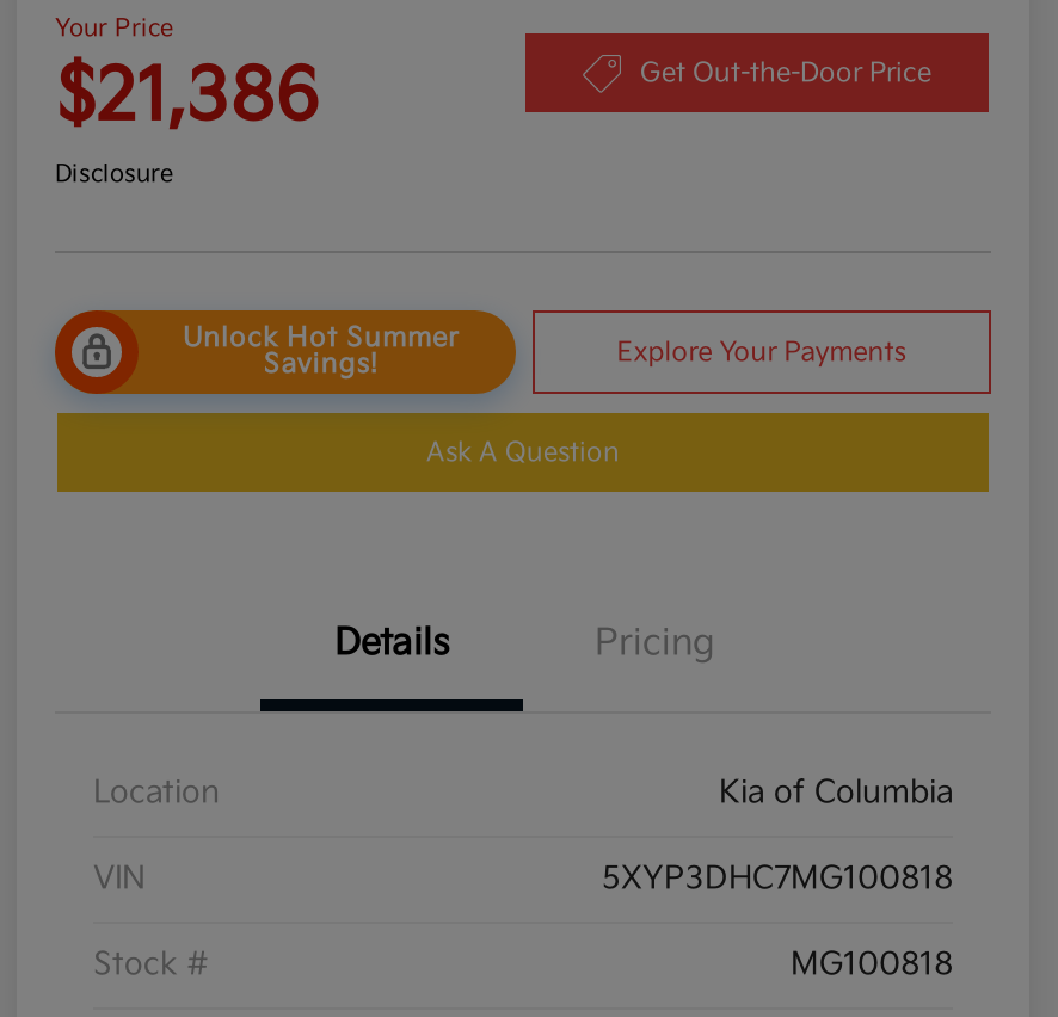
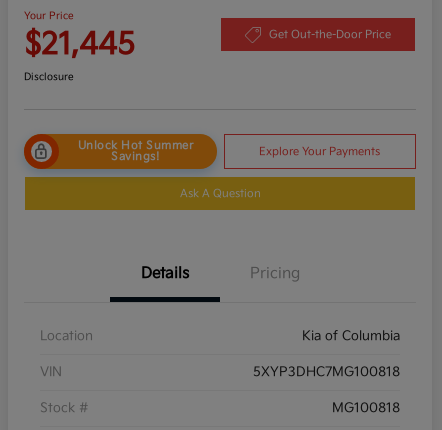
[55,54,320,140] $21,386 -> [24,27,135,63] $21,445

